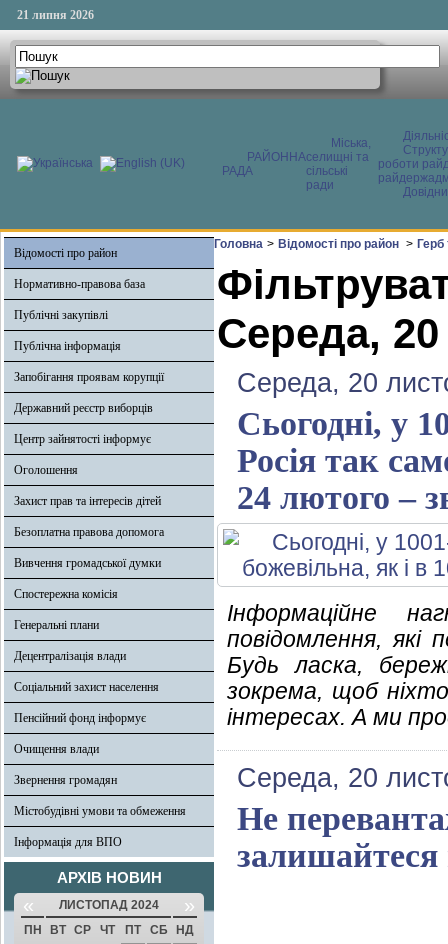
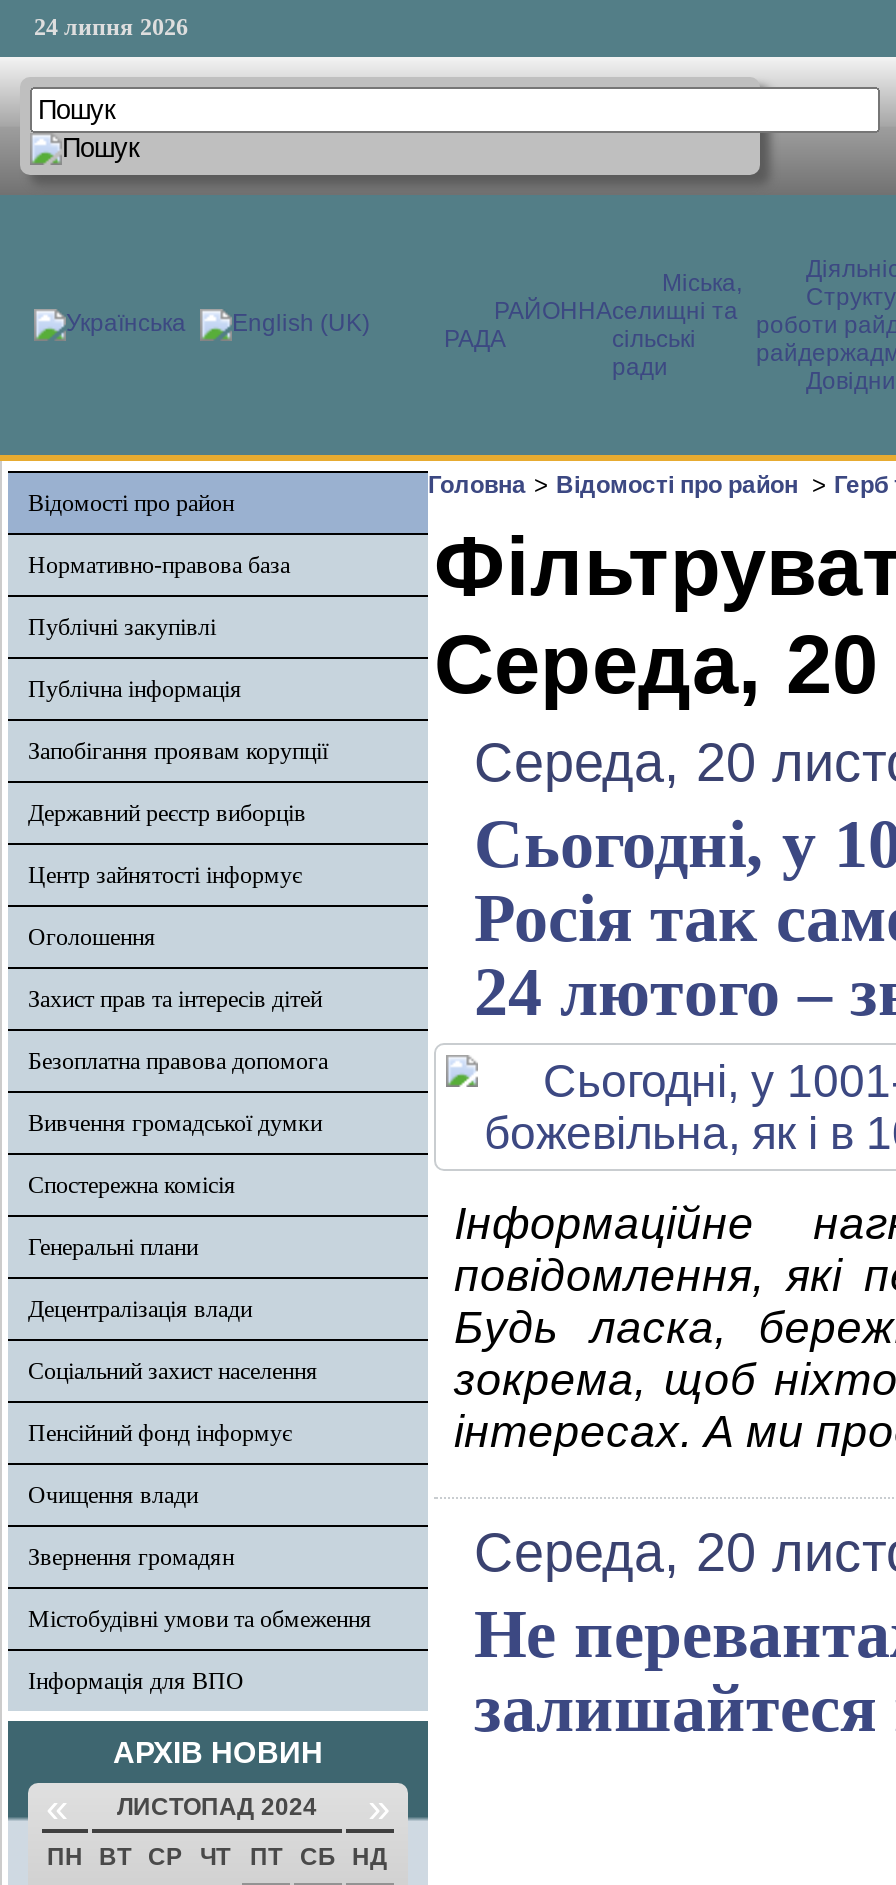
[17,8,94,22] 21 липня 2026 -> [34,13,188,41] 24 липня 2026

